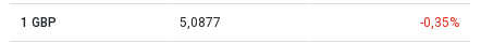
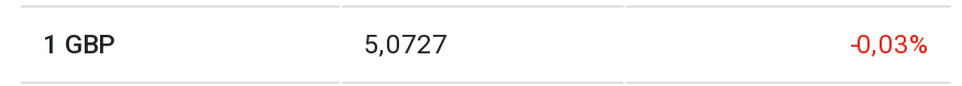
[180,15,221,30] 5,0877 -> [364,29,447,60] 5,0727
[420,15,459,30] -0,35% -> [850,29,929,60] -0,03%

